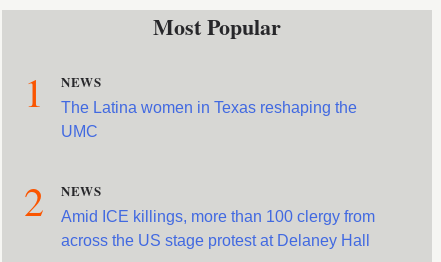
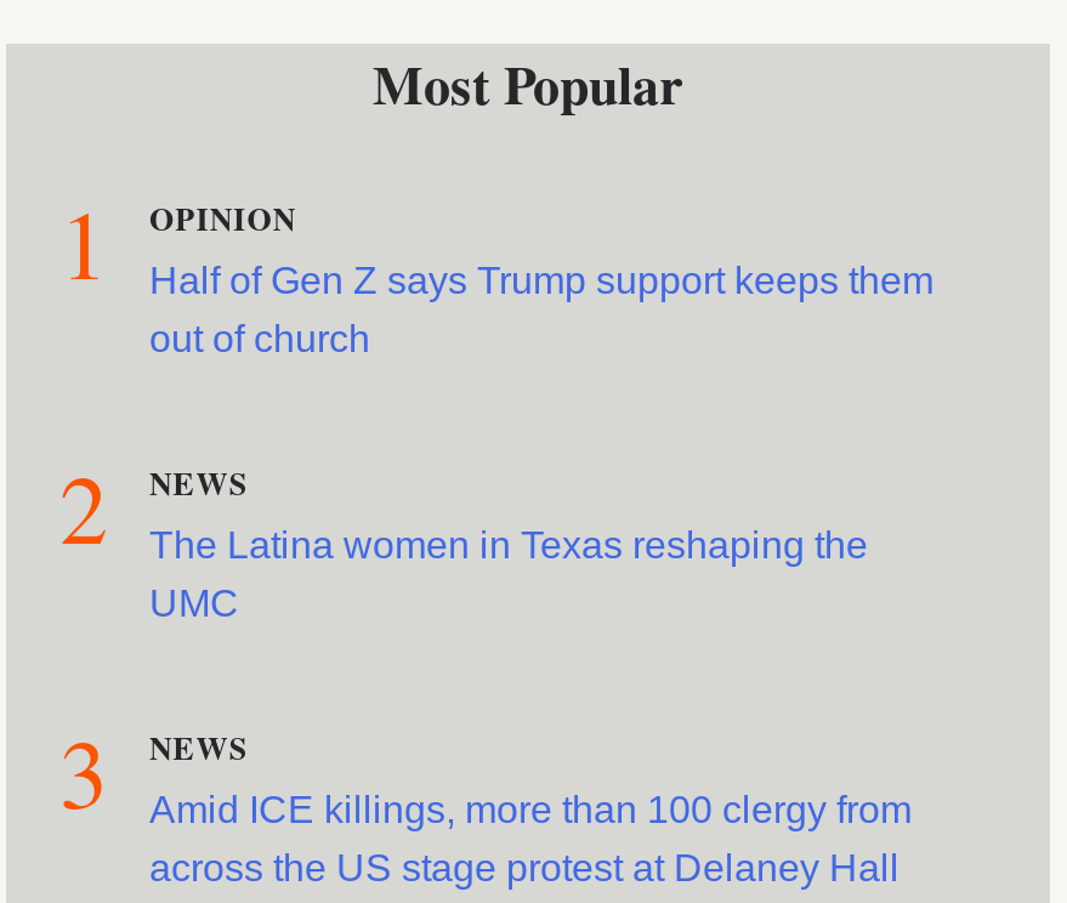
none -> [59,195,933,571] OPINION | Half of Gen Z says Trump support keeps them | out of church | 2
[24,174,375,227] 2 NEWS Amid ICE killings, more than 100 clergy from -> [59,707,912,836] 3 NEWS Amid ICE killings, more than 100 clergy from

